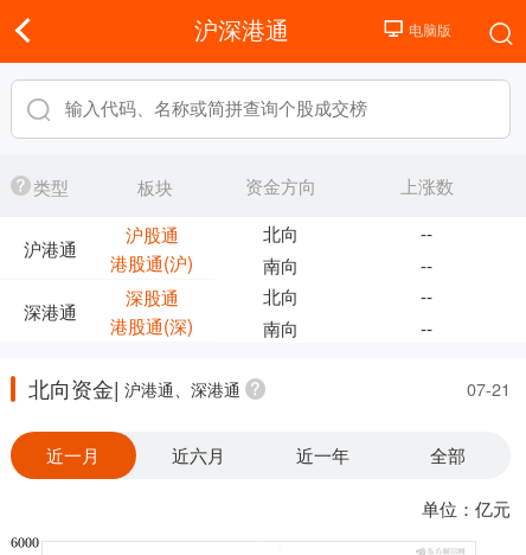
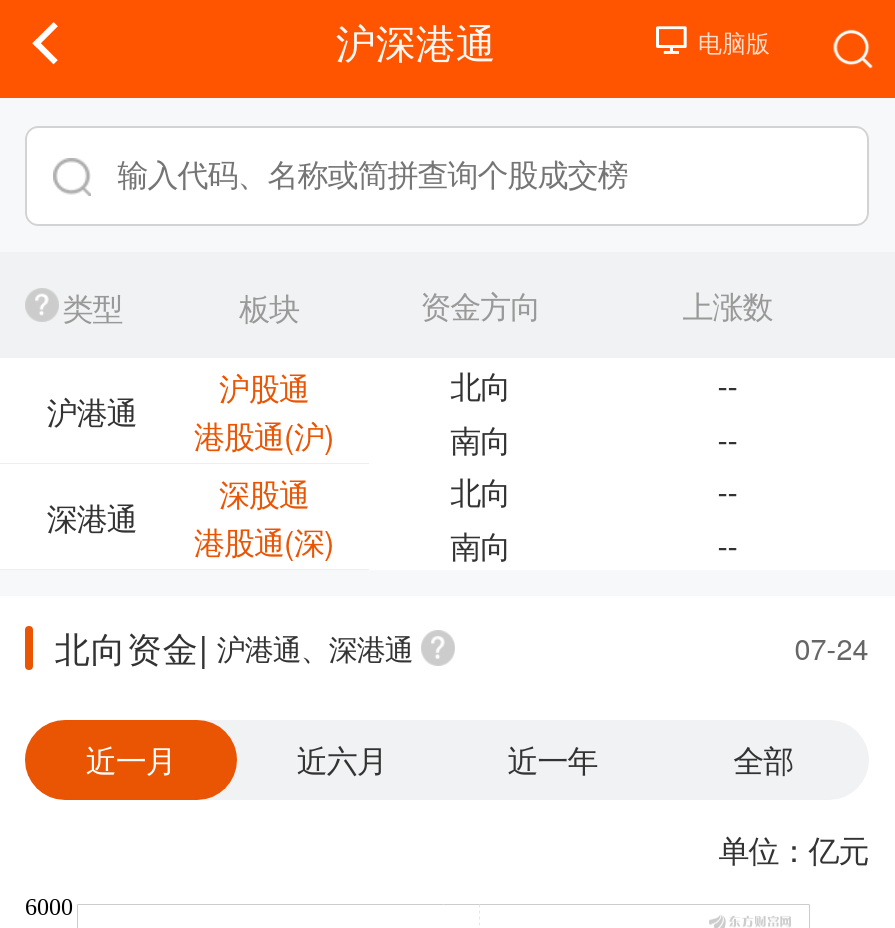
[467,377,510,401] 07-21 -> [795,628,869,668] 07-24

